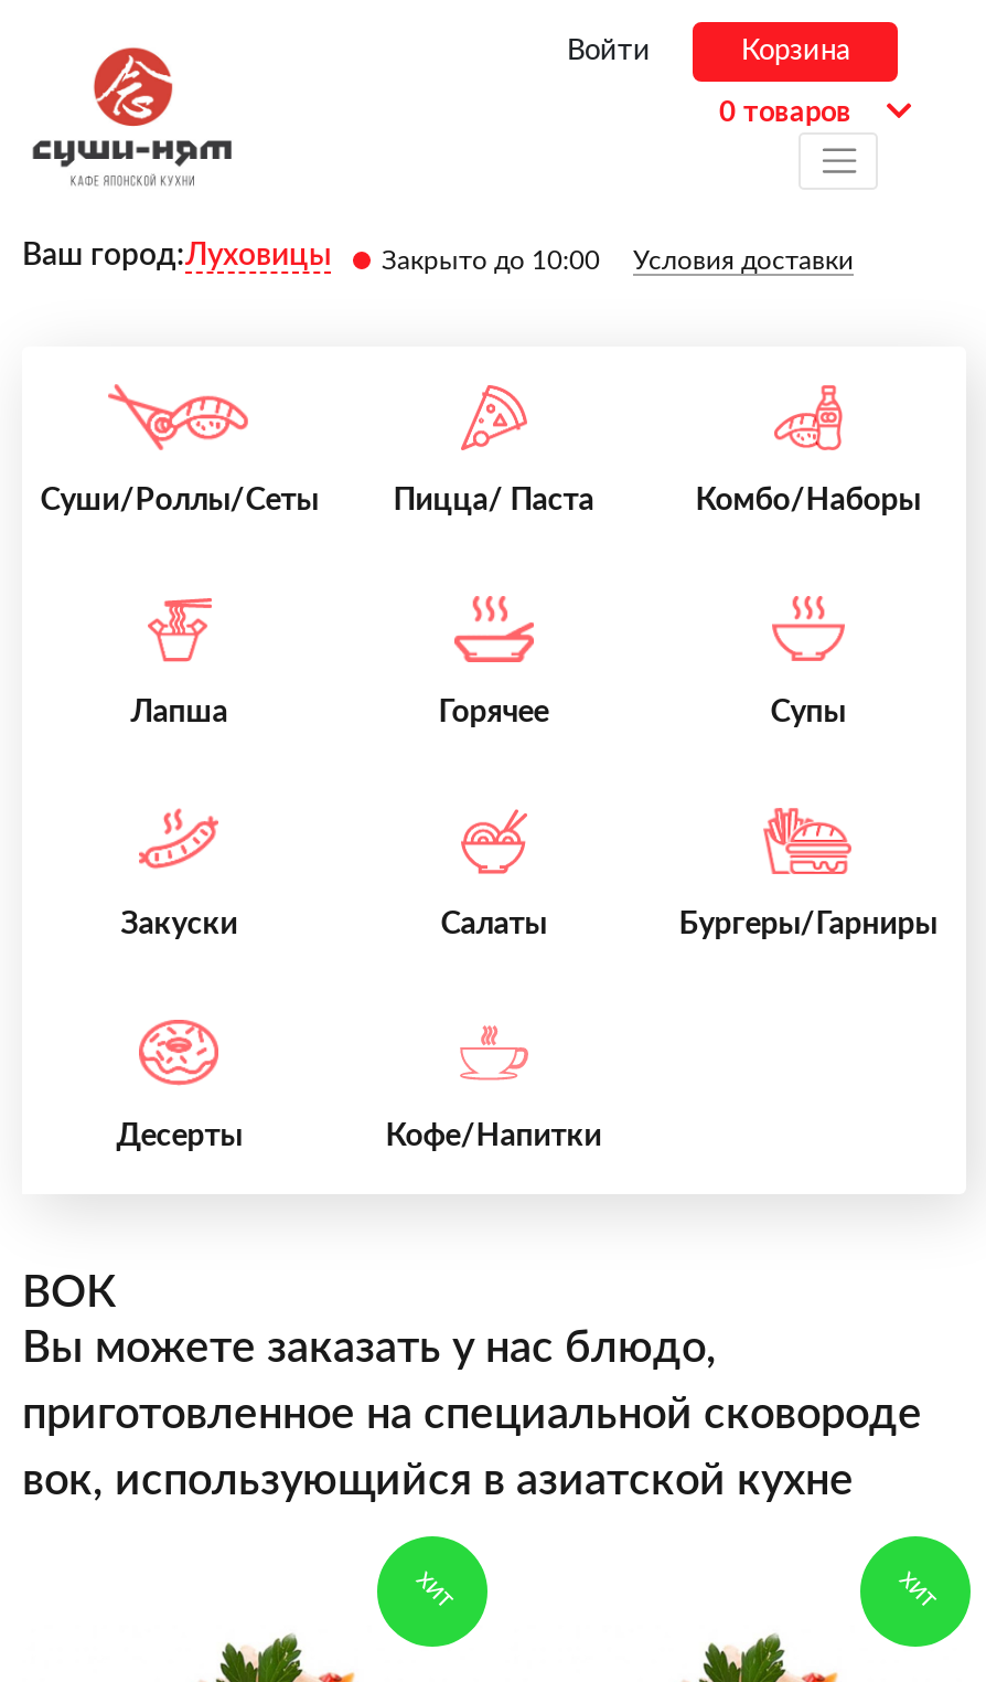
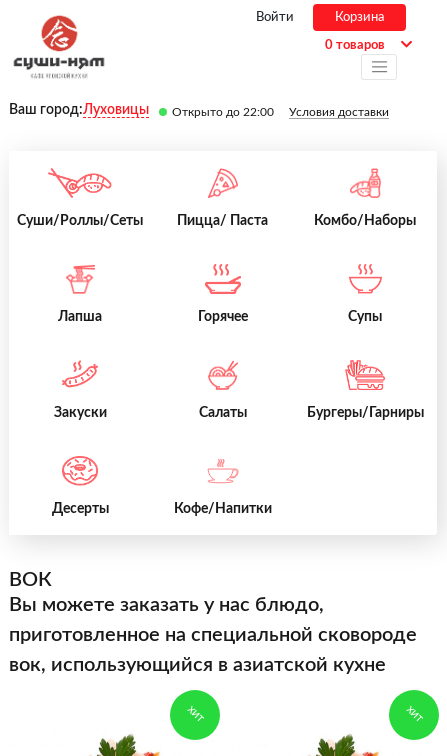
[22,241,854,274] Ваш город:Луховицы Закрыто до 10:00 Условия доставки -> [9,103,389,118] Ваш город:Луховицы Открыто до 22:00 Условия доставки

